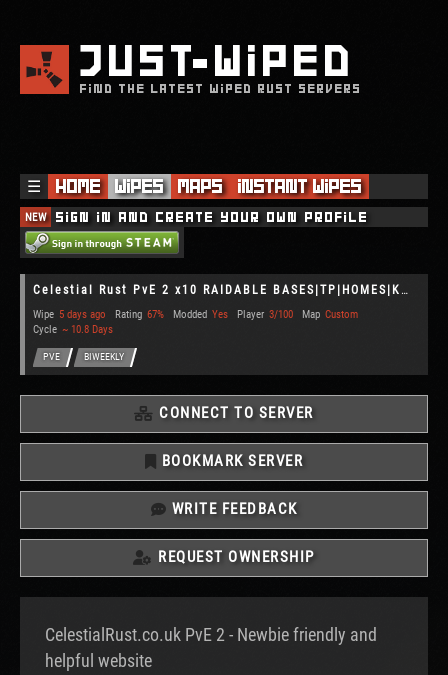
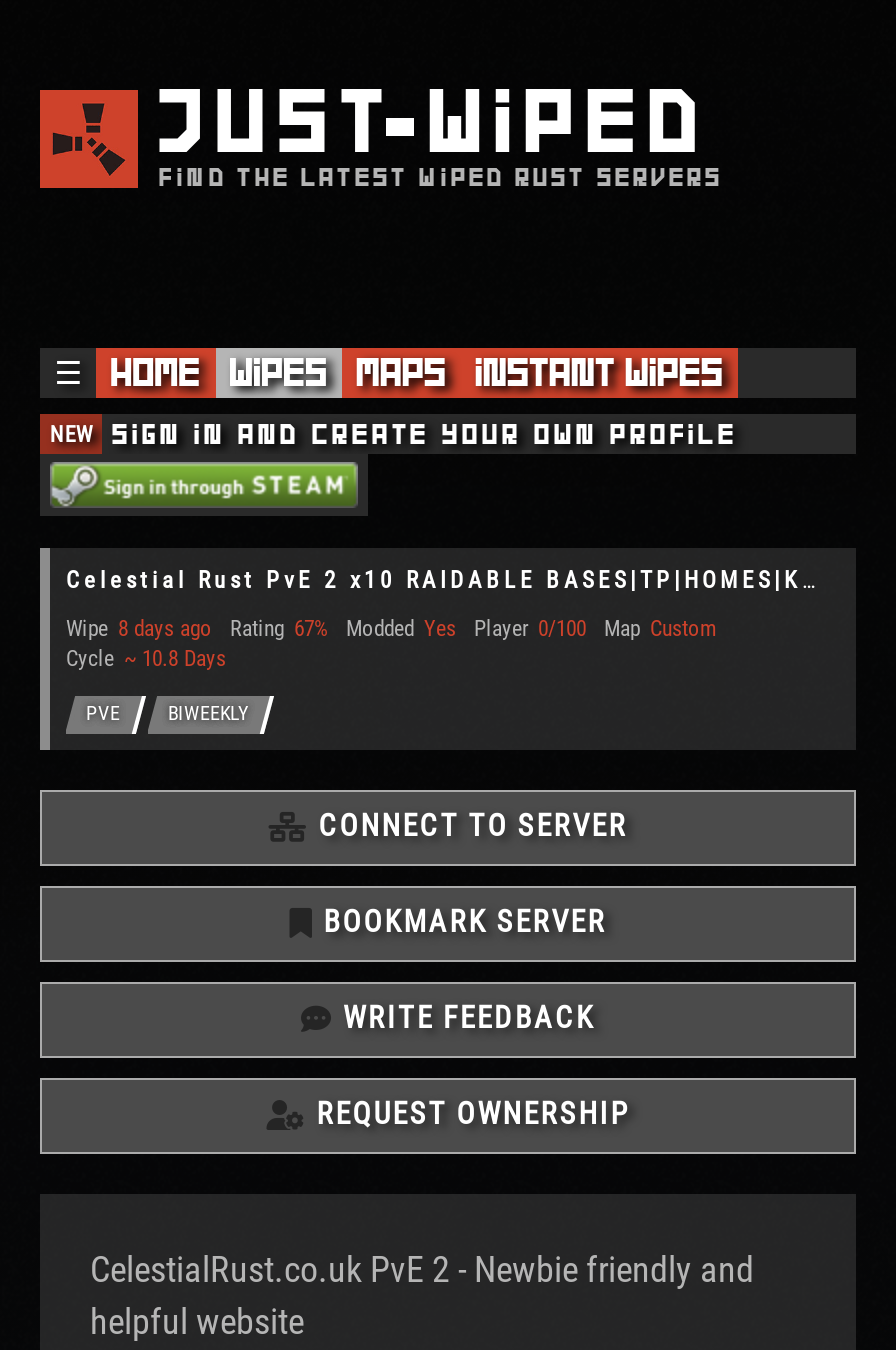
[33,308,106,321] Wipe 5 days ago -> [66,617,212,643] Wipe 8 days ago
[237,308,293,321] Player 3/100 -> [474,617,586,643] Player 0/100

